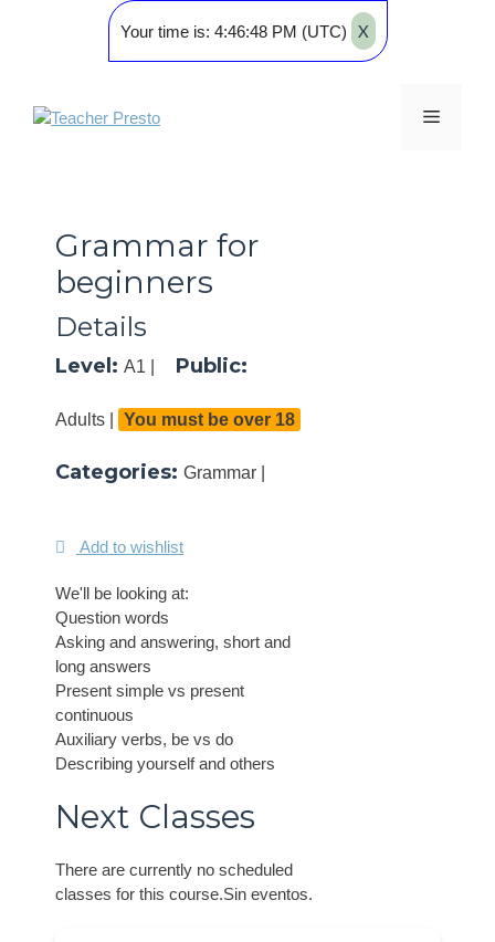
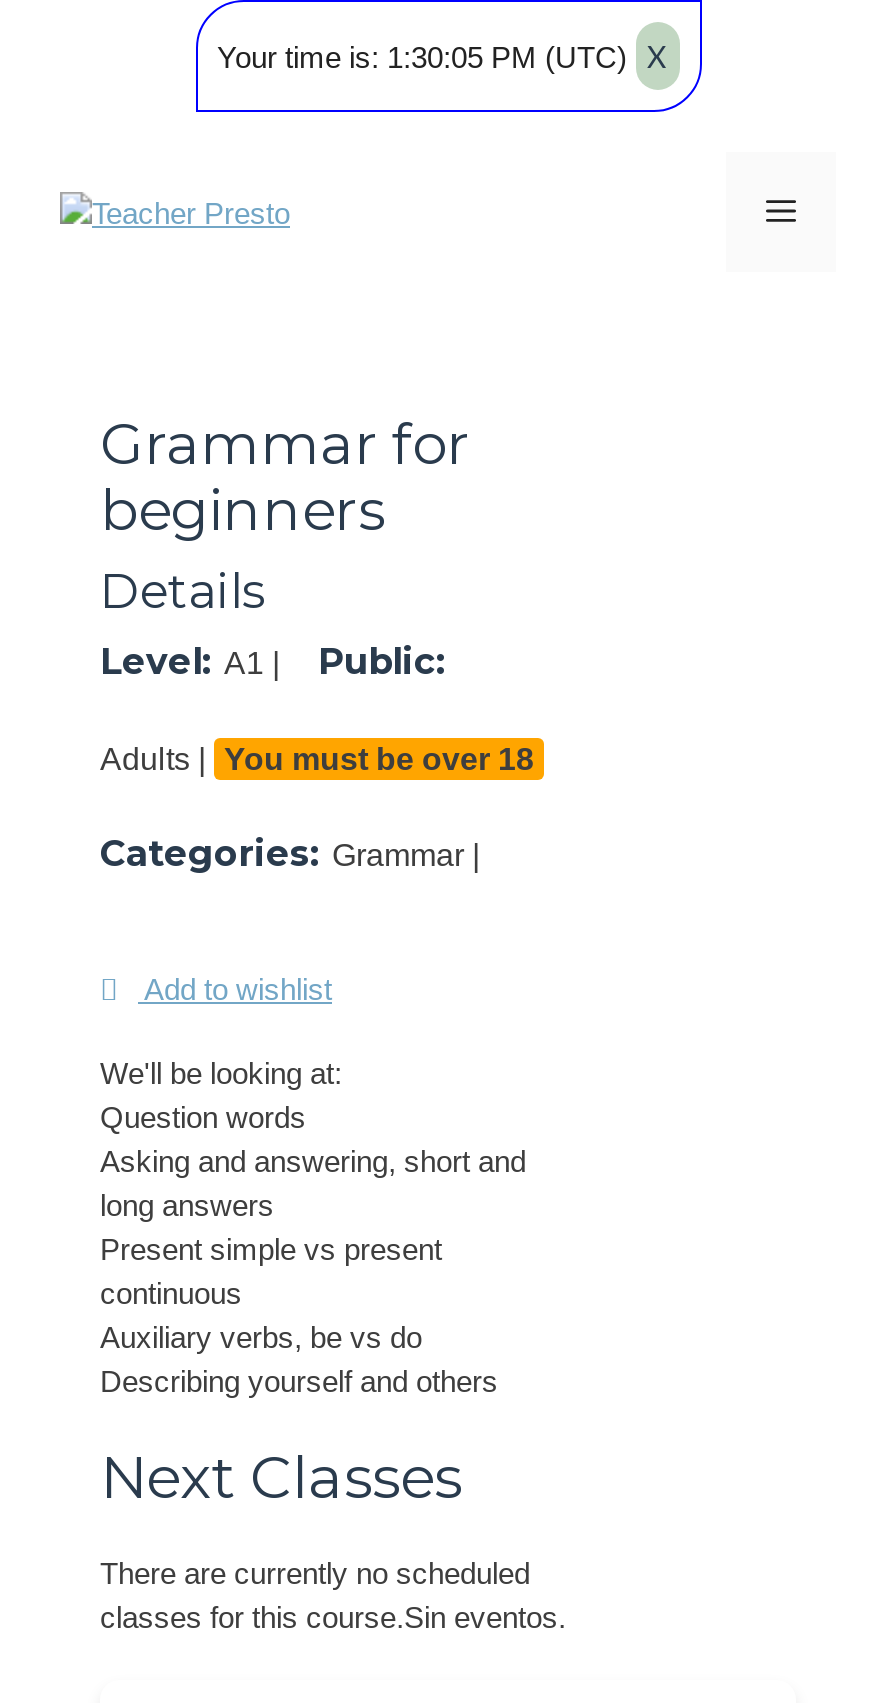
[120,21,368,41] Your time is: 4:46:48 PM (UTC) X -> [217,38,667,74] Your time is: 1:30:05 PM (UTC) X

